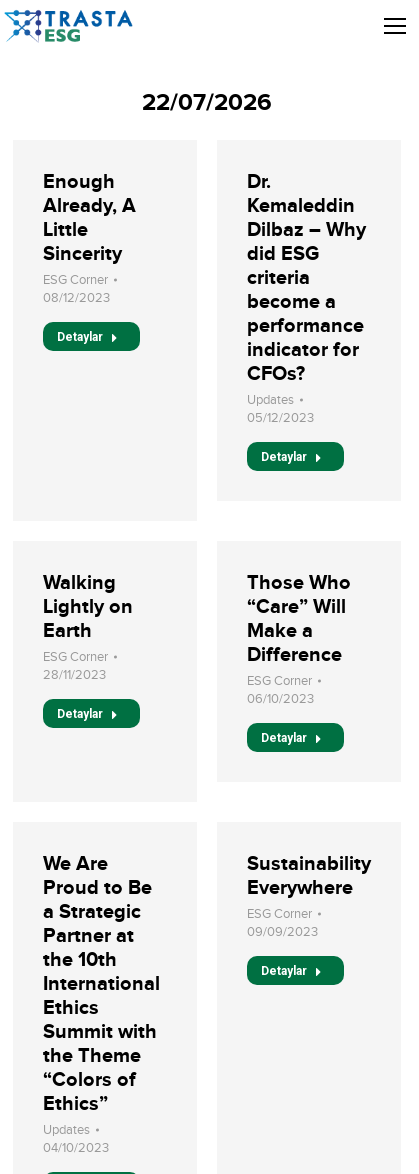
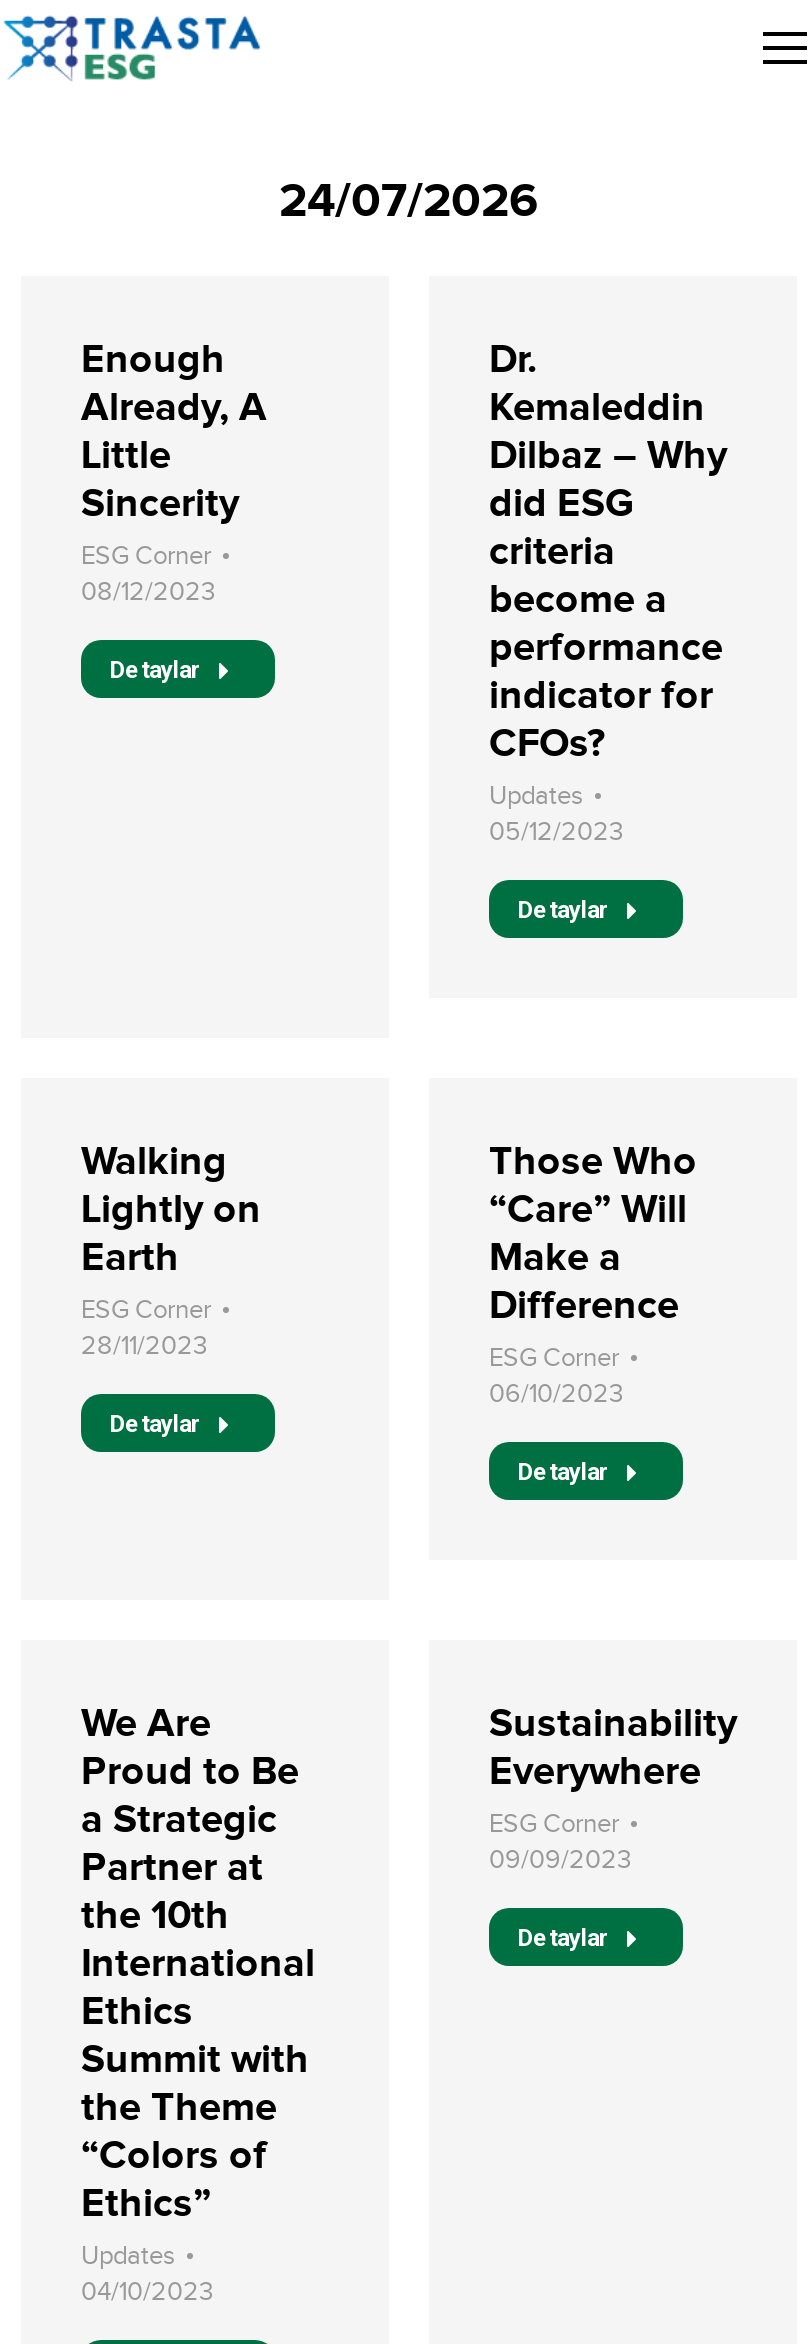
[142,88,272,117] 22/07/2026 -> [279,172,539,230] 24/07/2026

